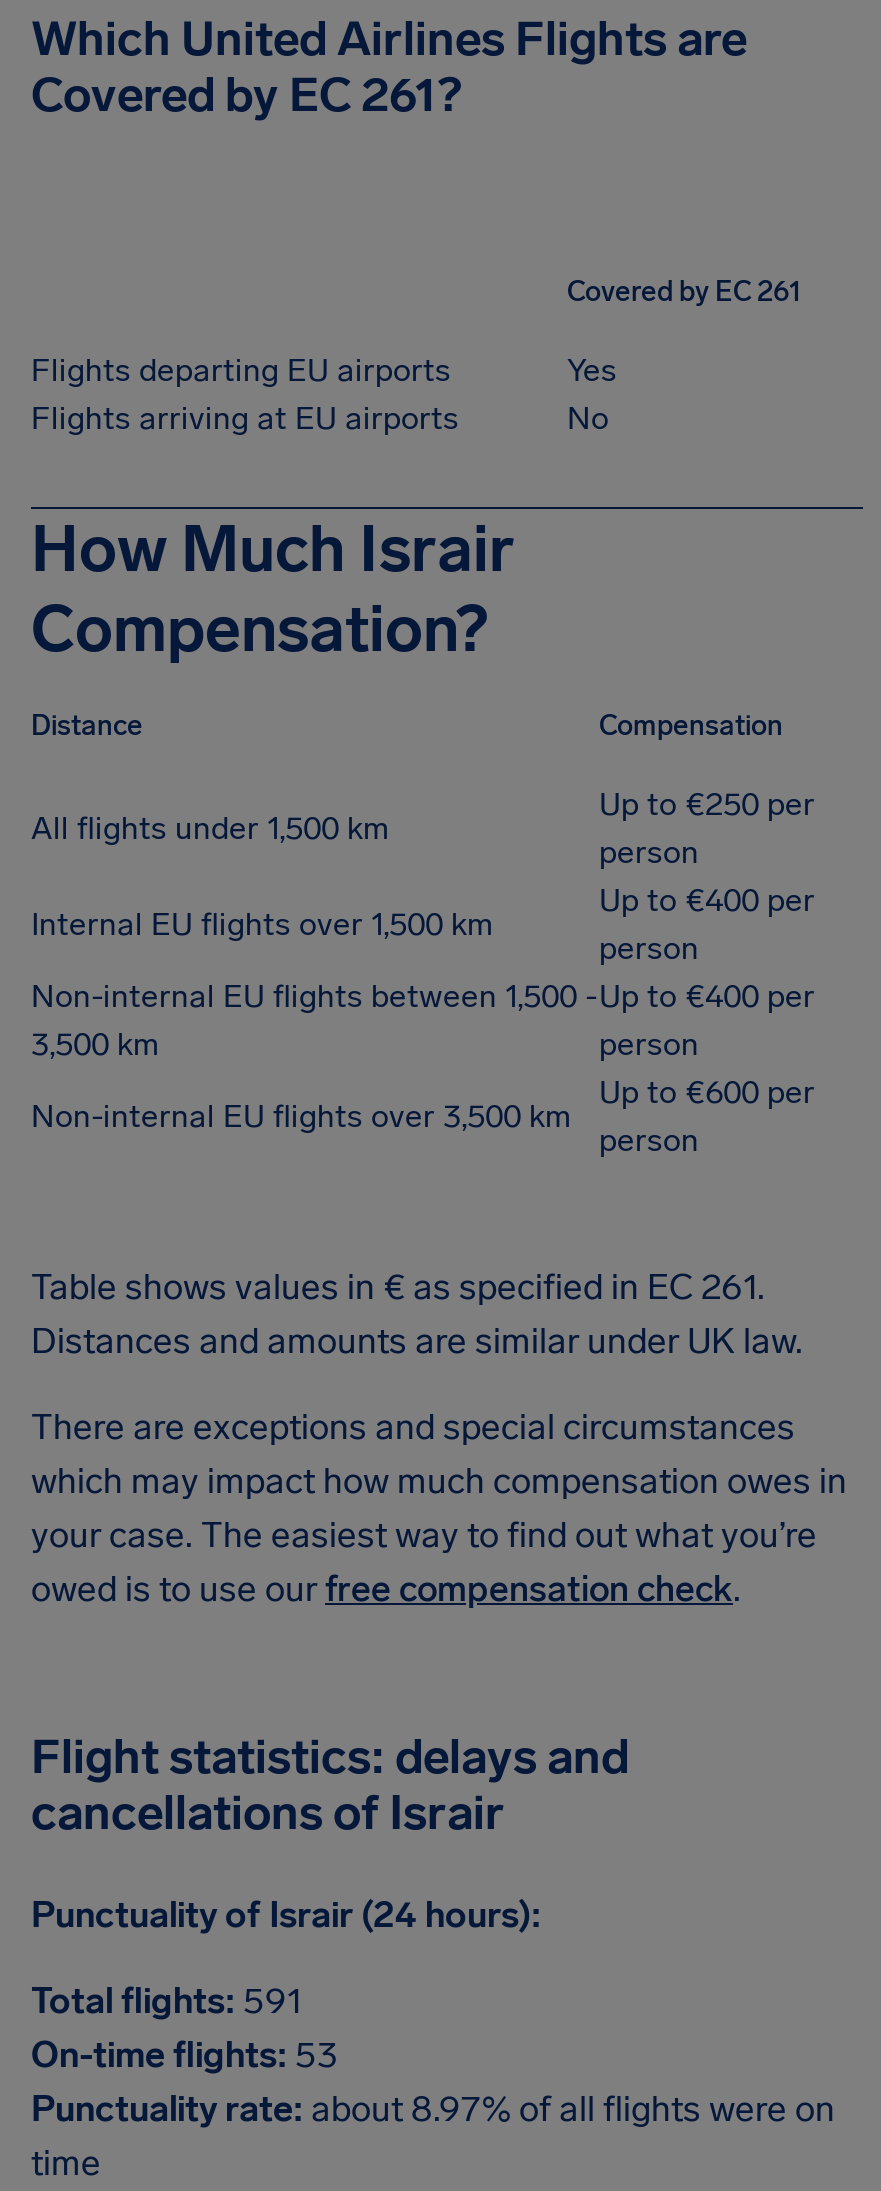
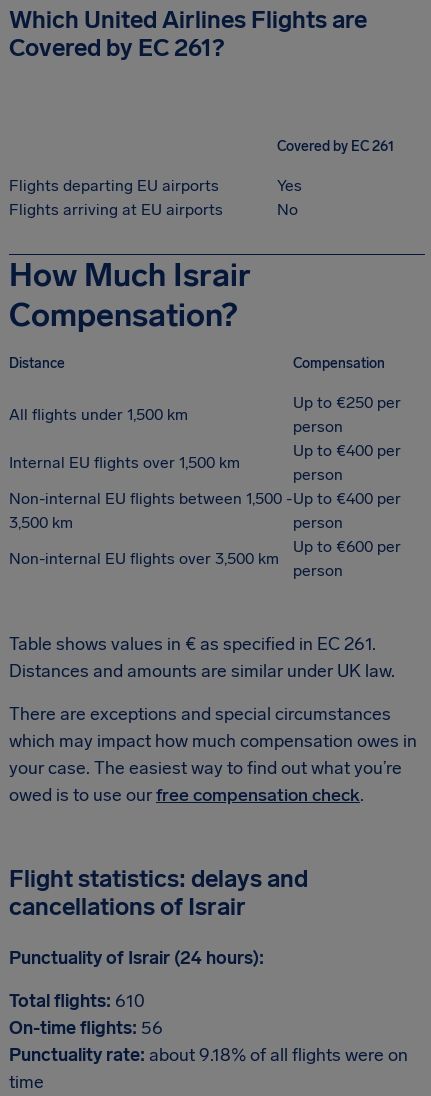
[31,1979,303,2023] Total flights: 591 -> [9,990,145,1012] Total flights: 610
[31,2033,337,2077] On-time flights: 53 -> [9,1017,163,1039] On-time flights: 56
[31,2087,835,2131] Punctuality rate: about 8.97% of all flights were on -> [9,1044,408,1066] Punctuality rate: about 9.18% of all flights were on

